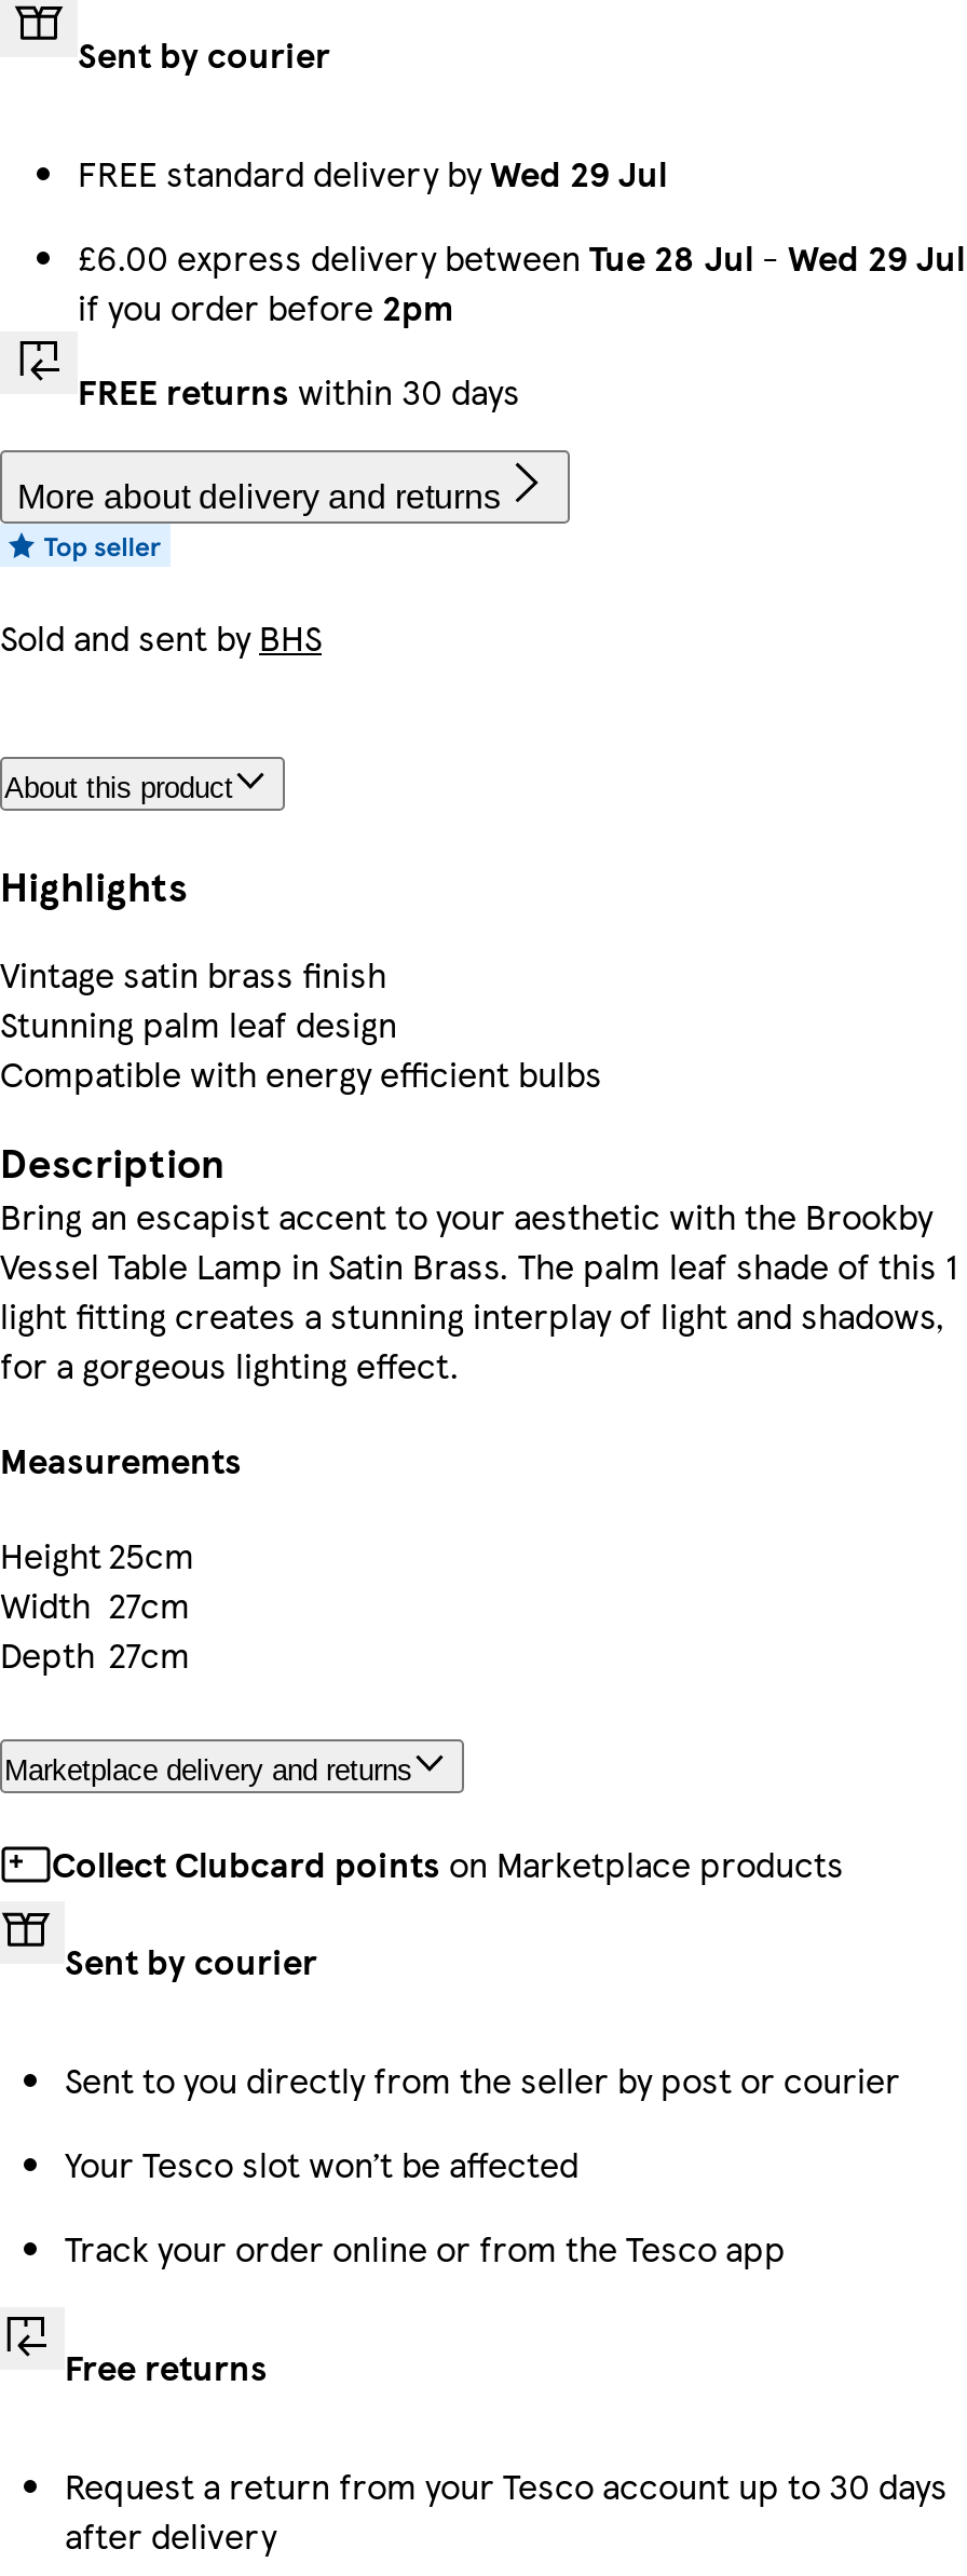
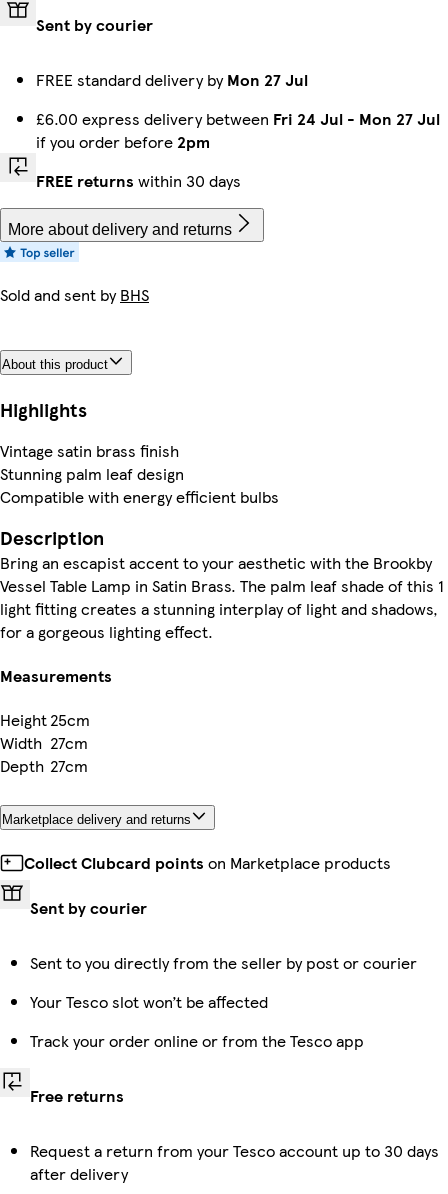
[78,148,667,198] FREE standard delivery byWed 29 Jul -> [36,68,308,91] FREE standard delivery byMon 27 Jul
[78,232,965,282] £6.00 express delivery between Tue 28 Jul - Wed 29 Jul -> [36,107,440,130] £6.00 express delivery between Fri 24 Jul - Mon 27 Jul

